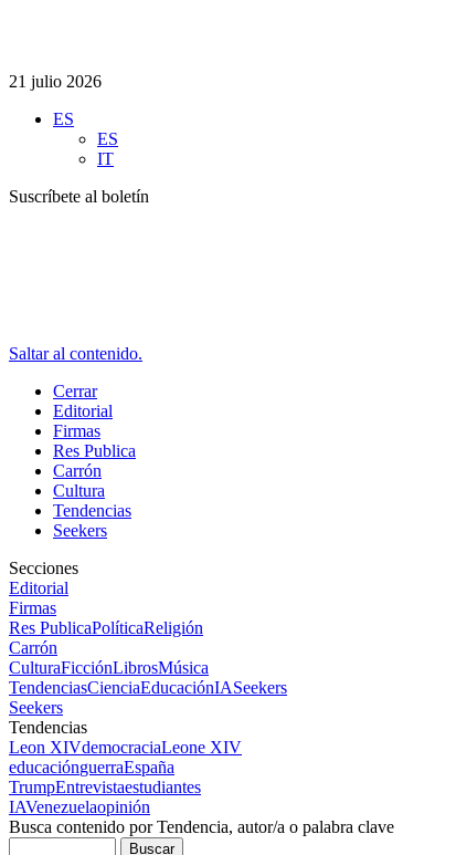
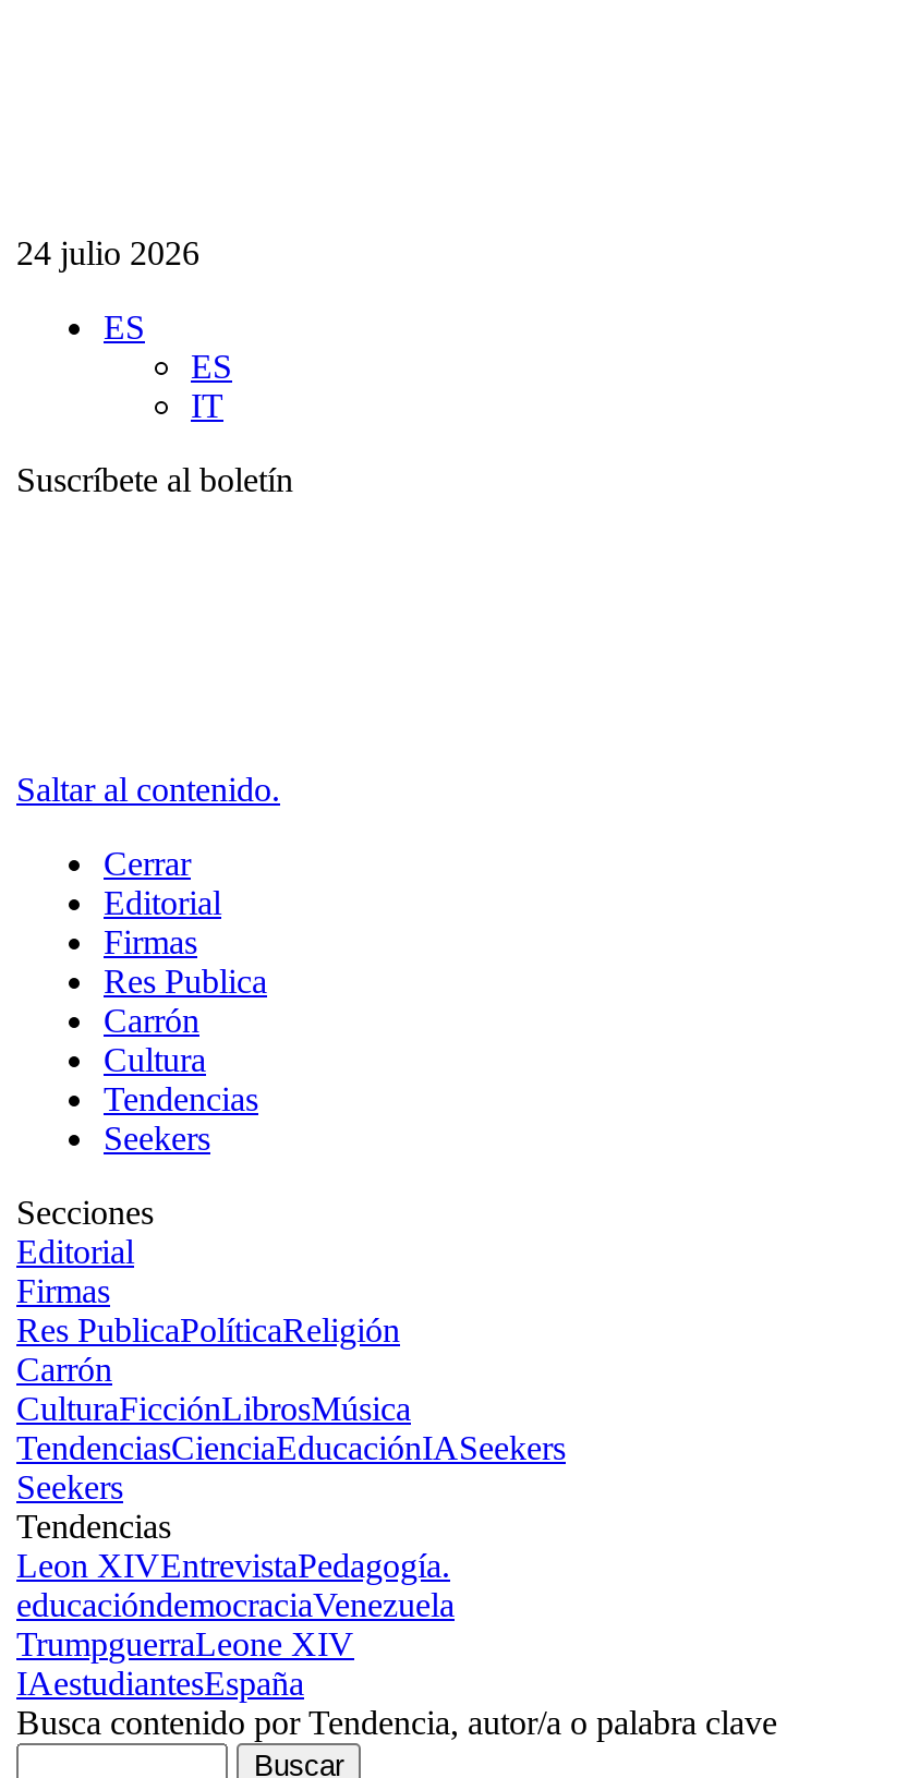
[9,72,102,91] 21 julio 2026 -> [16,234,199,271] 24 julio 2026
[9,738,242,816] Leon XIVdemocraciaLeone XIV | educaciónguerraEspaña | TrumpEntrevistaestudiantes | IAVenezuelaopinión -> [16,1547,455,1701] Leon XIVEntrevistaPedagogía. | educacióndemocraciaVenezuela | TrumpguerraLeone XIV | IAestudiantesEspaña

